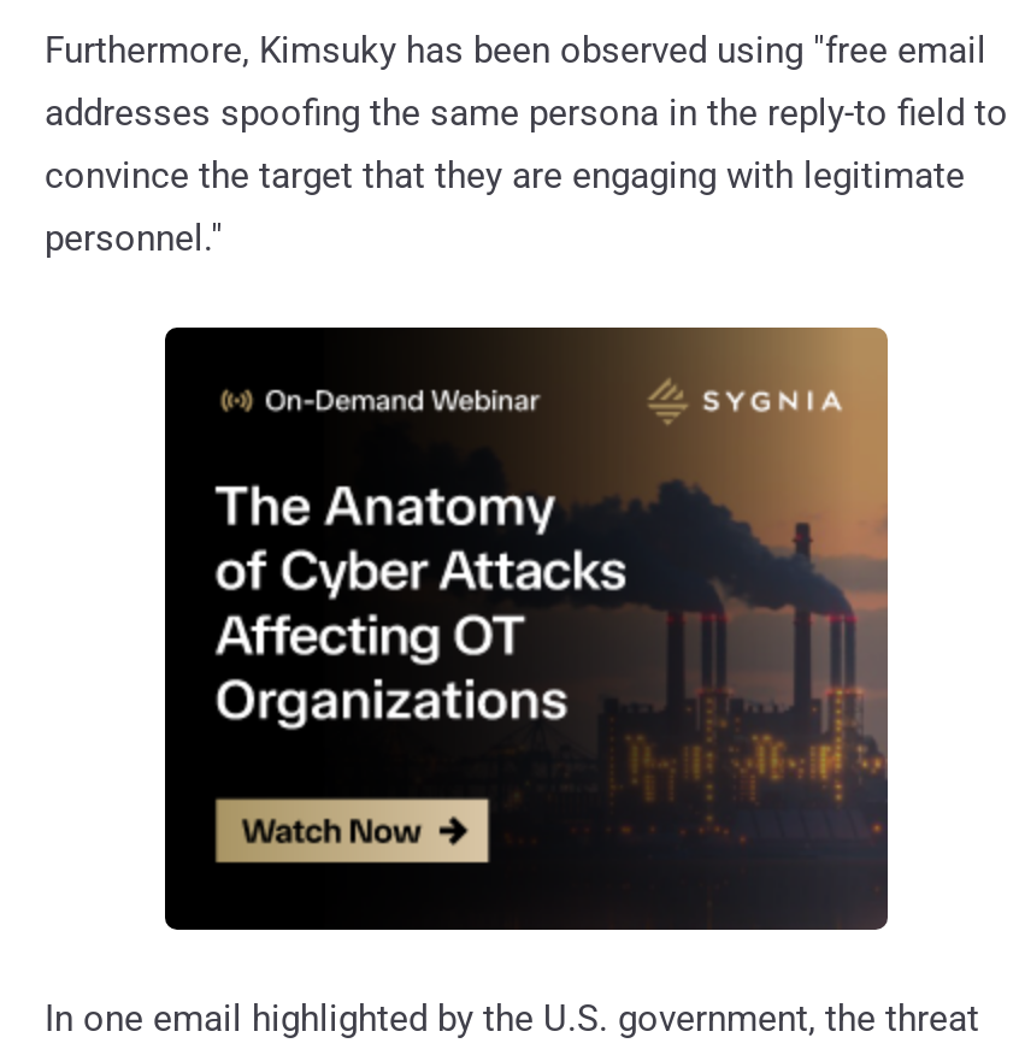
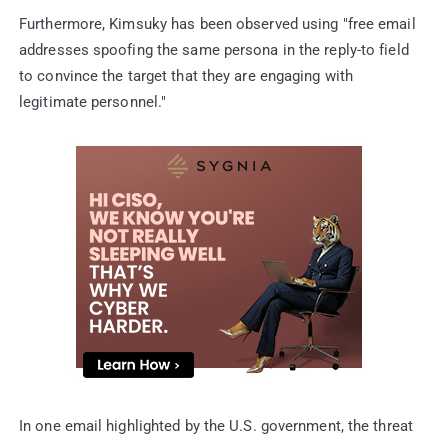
[163,325,890,932] [image] -> [69,139,369,389] [image]

